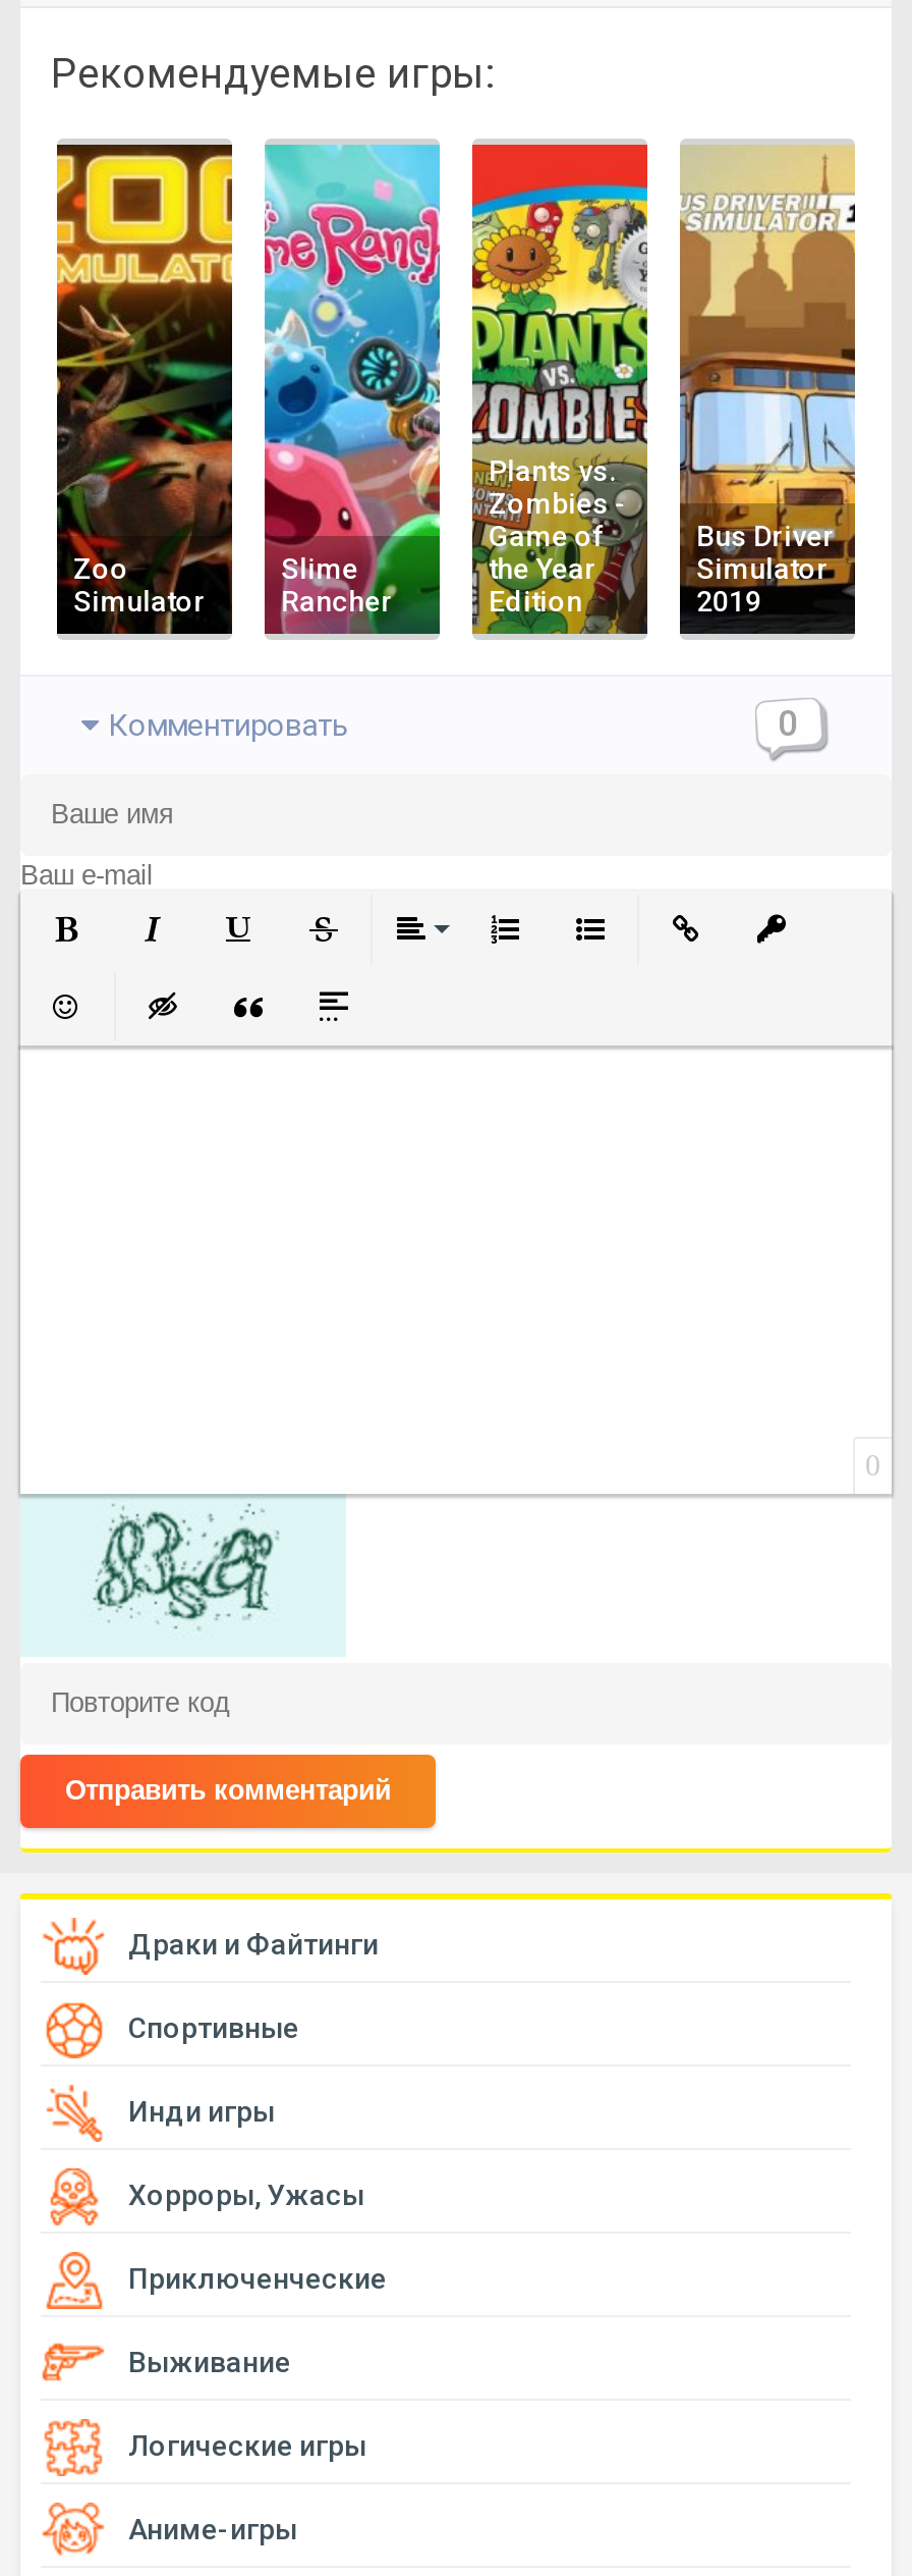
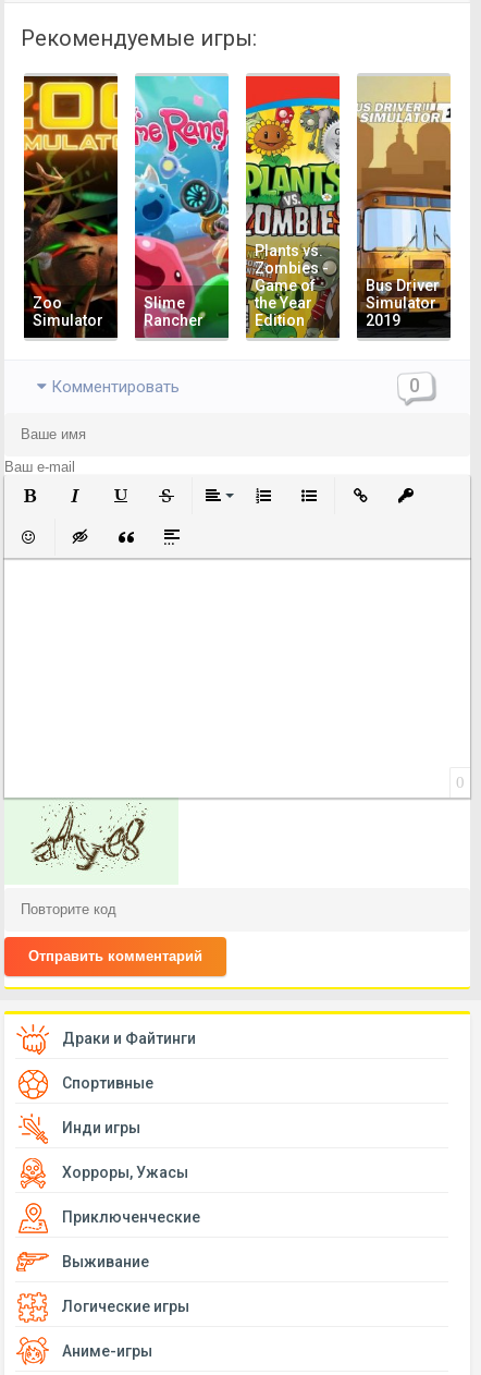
[71,1502,283,1630] [image] -> [30,802,148,873] [image]

